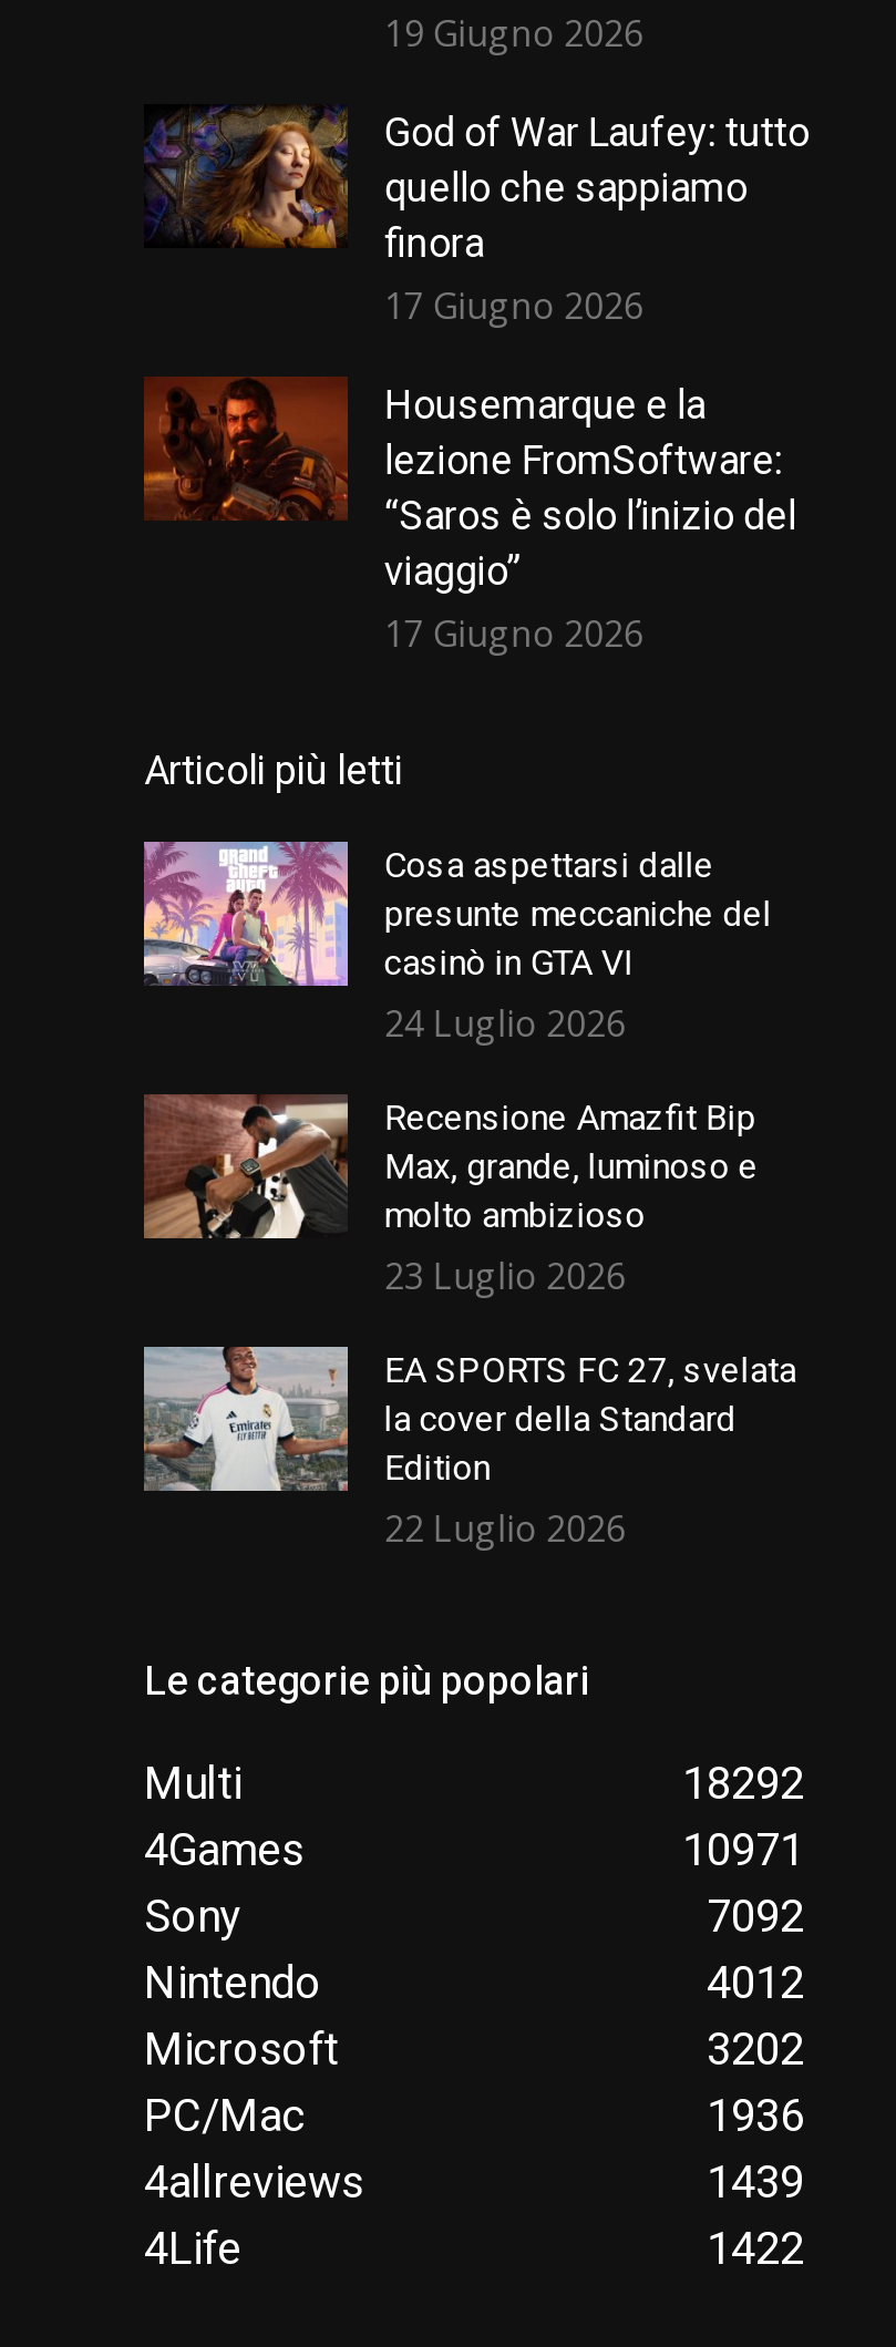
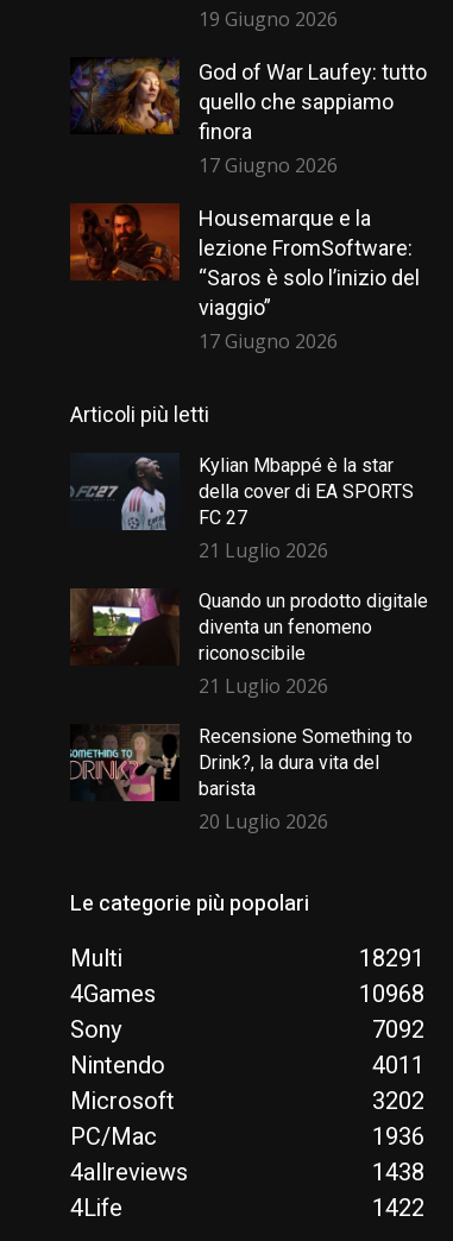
[142,838,772,1048] [image] | Cosa aspettarsi dalle | presunte meccaniche del | casinò in GTA VI | 24 Luglio 2026 -> [70,452,414,563] [image] | Kylian Mbappé è la star | della cover di EA SPORTS | FC 27 | 21 Luglio 2026
[142,1093,758,1301] [image] | Recensione Amazfit Bip | Max, grande, luminoso e | molto ambizioso | 23 Luglio 2026 -> [70,587,429,699] [image] | Quando un prodotto digitale | diventa un fenomeno | riconoscibile | 21 Luglio 2026
[142,1344,796,1554] [image] | EA SPORTS FC 27, svelata | la cover della Standard | Edition | 22 Luglio 2026 -> [70,723,413,834] [image] | Recensione Something to | Drink?, la dura vita del | barista | 20 Luglio 2026
[682,1753,804,1817] 18292 -> [359,941,424,976] 18291
[682,1819,804,1884] 10971 -> [359,977,424,1011] 10968
[707,1952,804,2016] 4012 -> [372,1048,424,1083] 4011
[707,2152,804,2216] 1439 -> [372,1155,424,1190] 1438

